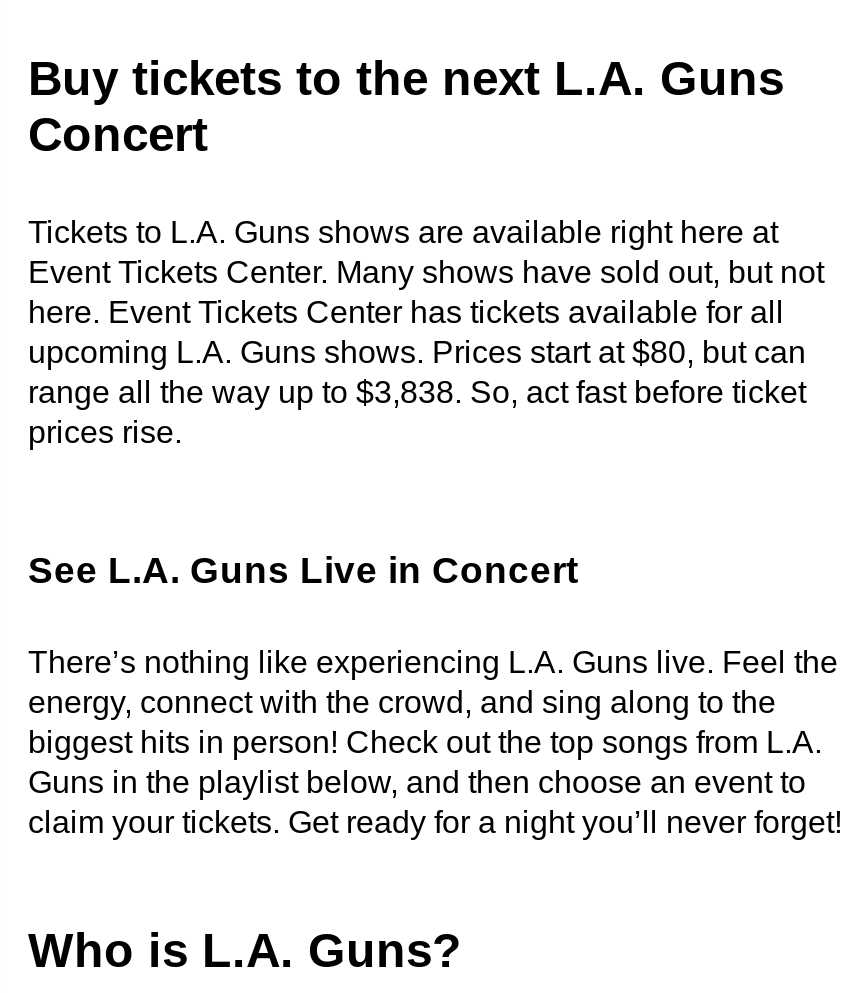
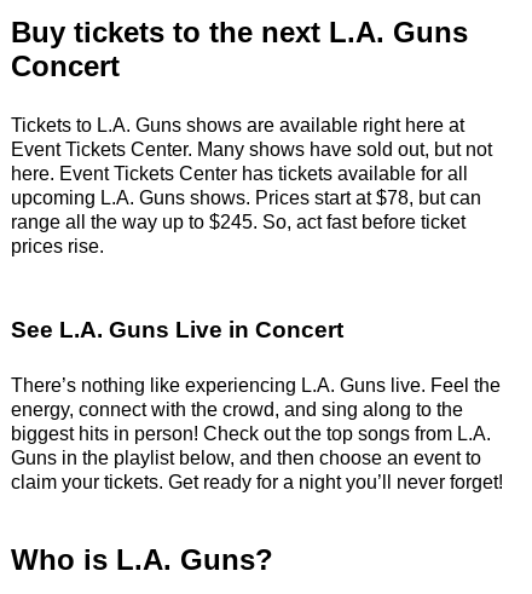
[28,334,806,368] upcoming L.A. Guns shows. Prices start at $80, but can -> [11,187,481,207] upcoming L.A. Guns shows. Prices start at $78, but can
[28,374,806,408] range all the way up to $3,838. So, act fast before ticket -> [11,211,465,232] range all the way up to $245. So, act fast before ticket

